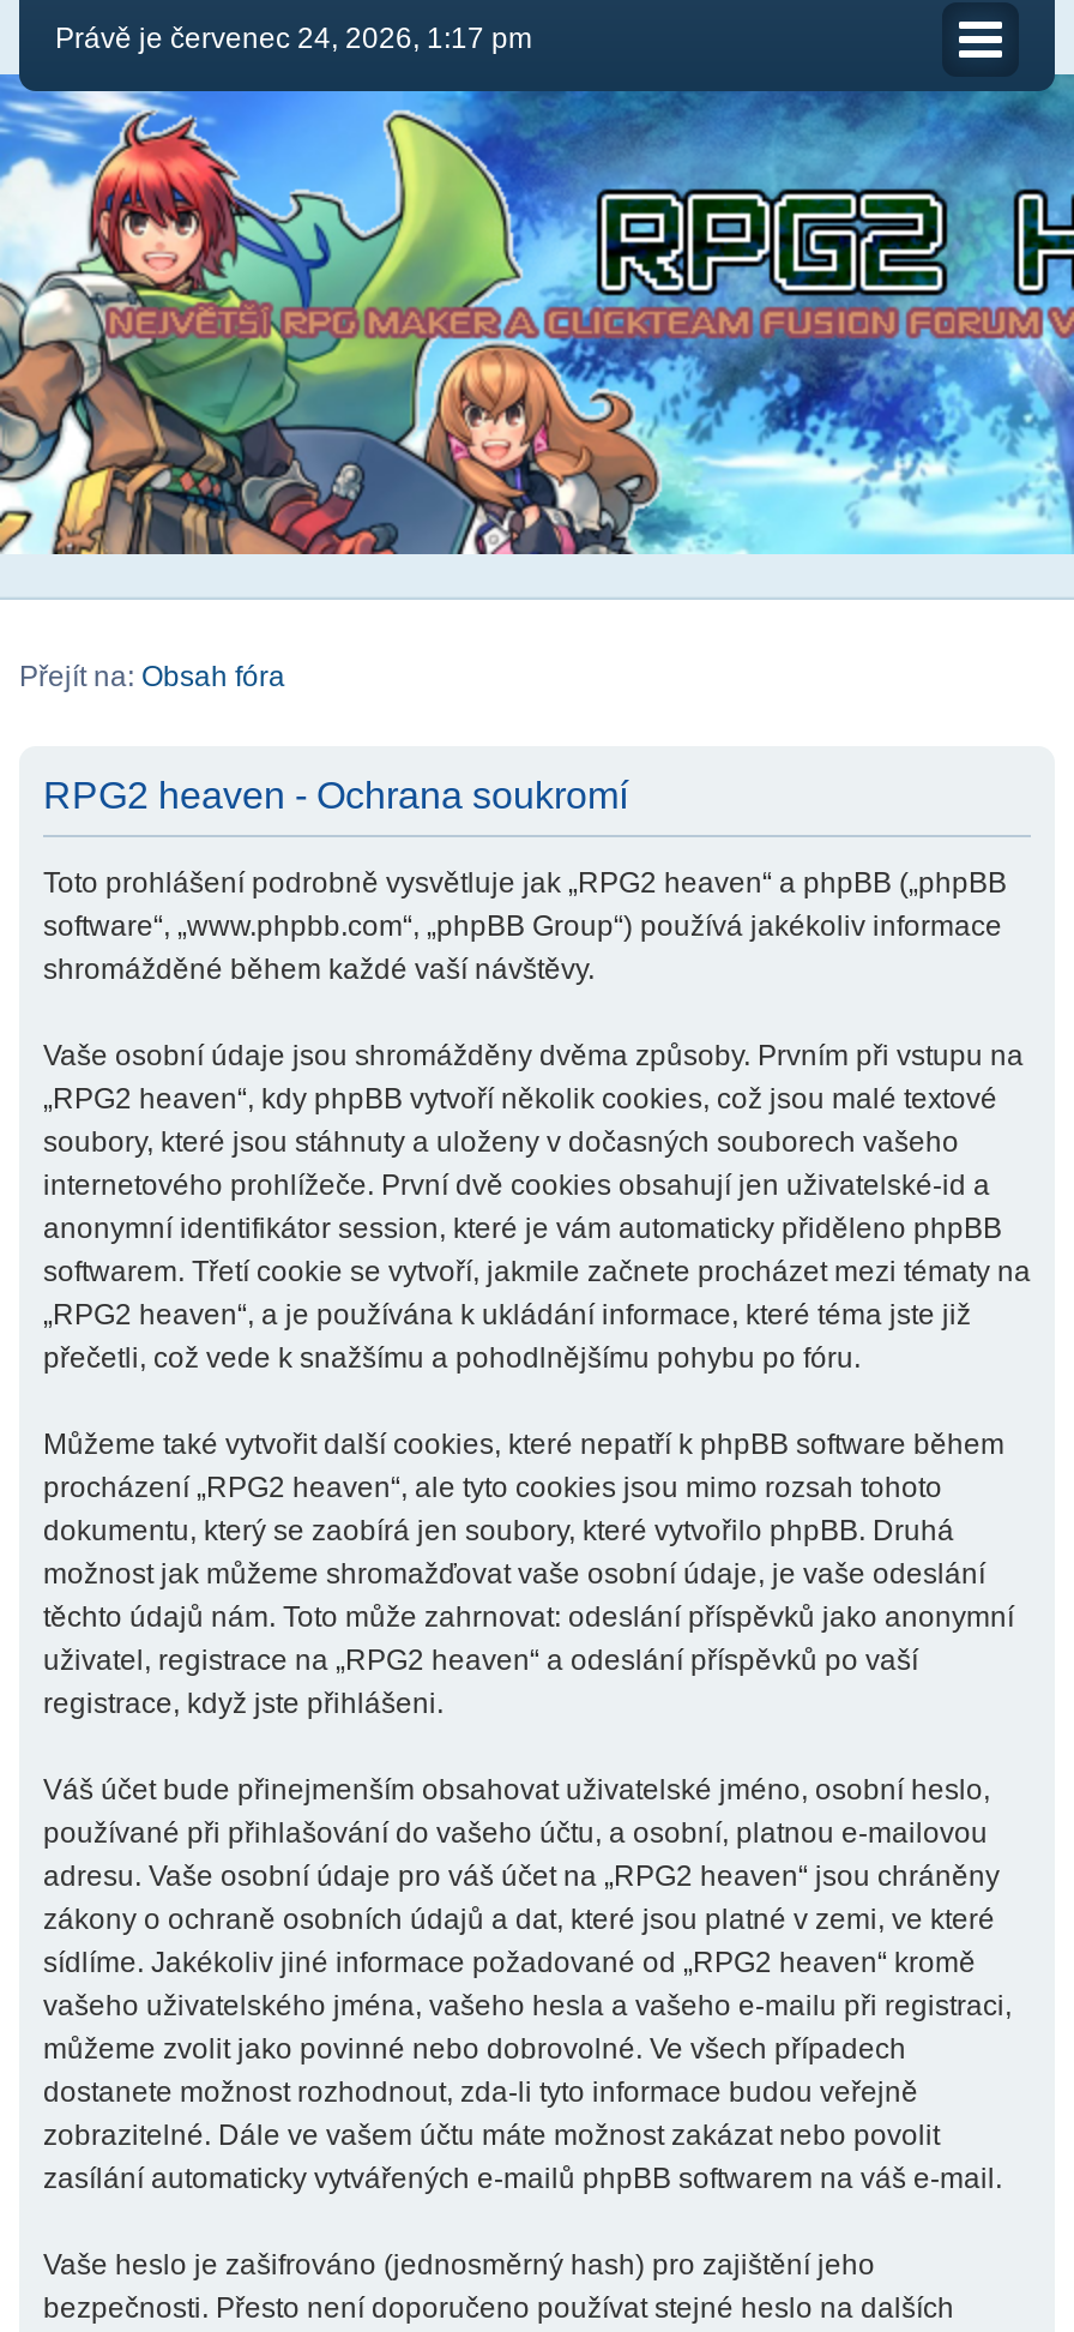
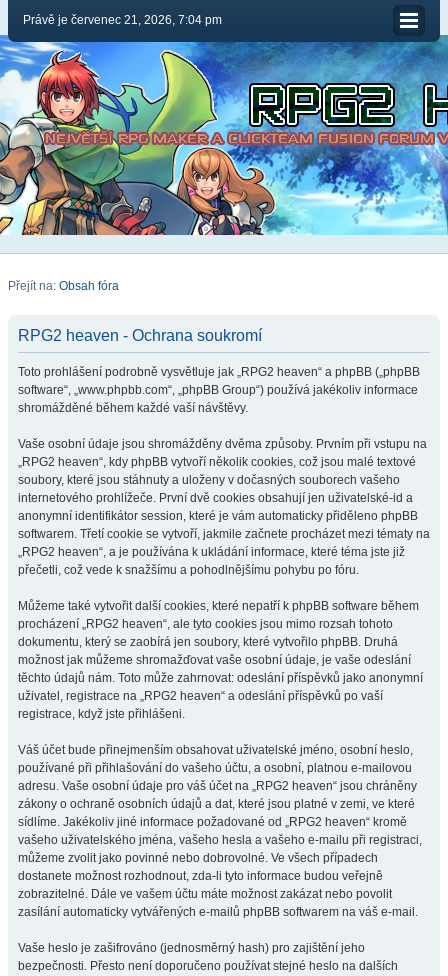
[55,22,532,55] Právě je červenec 24, 2026, 1:17 pm -> [23,13,222,27] Právě je červenec 21, 2026, 7:04 pm

